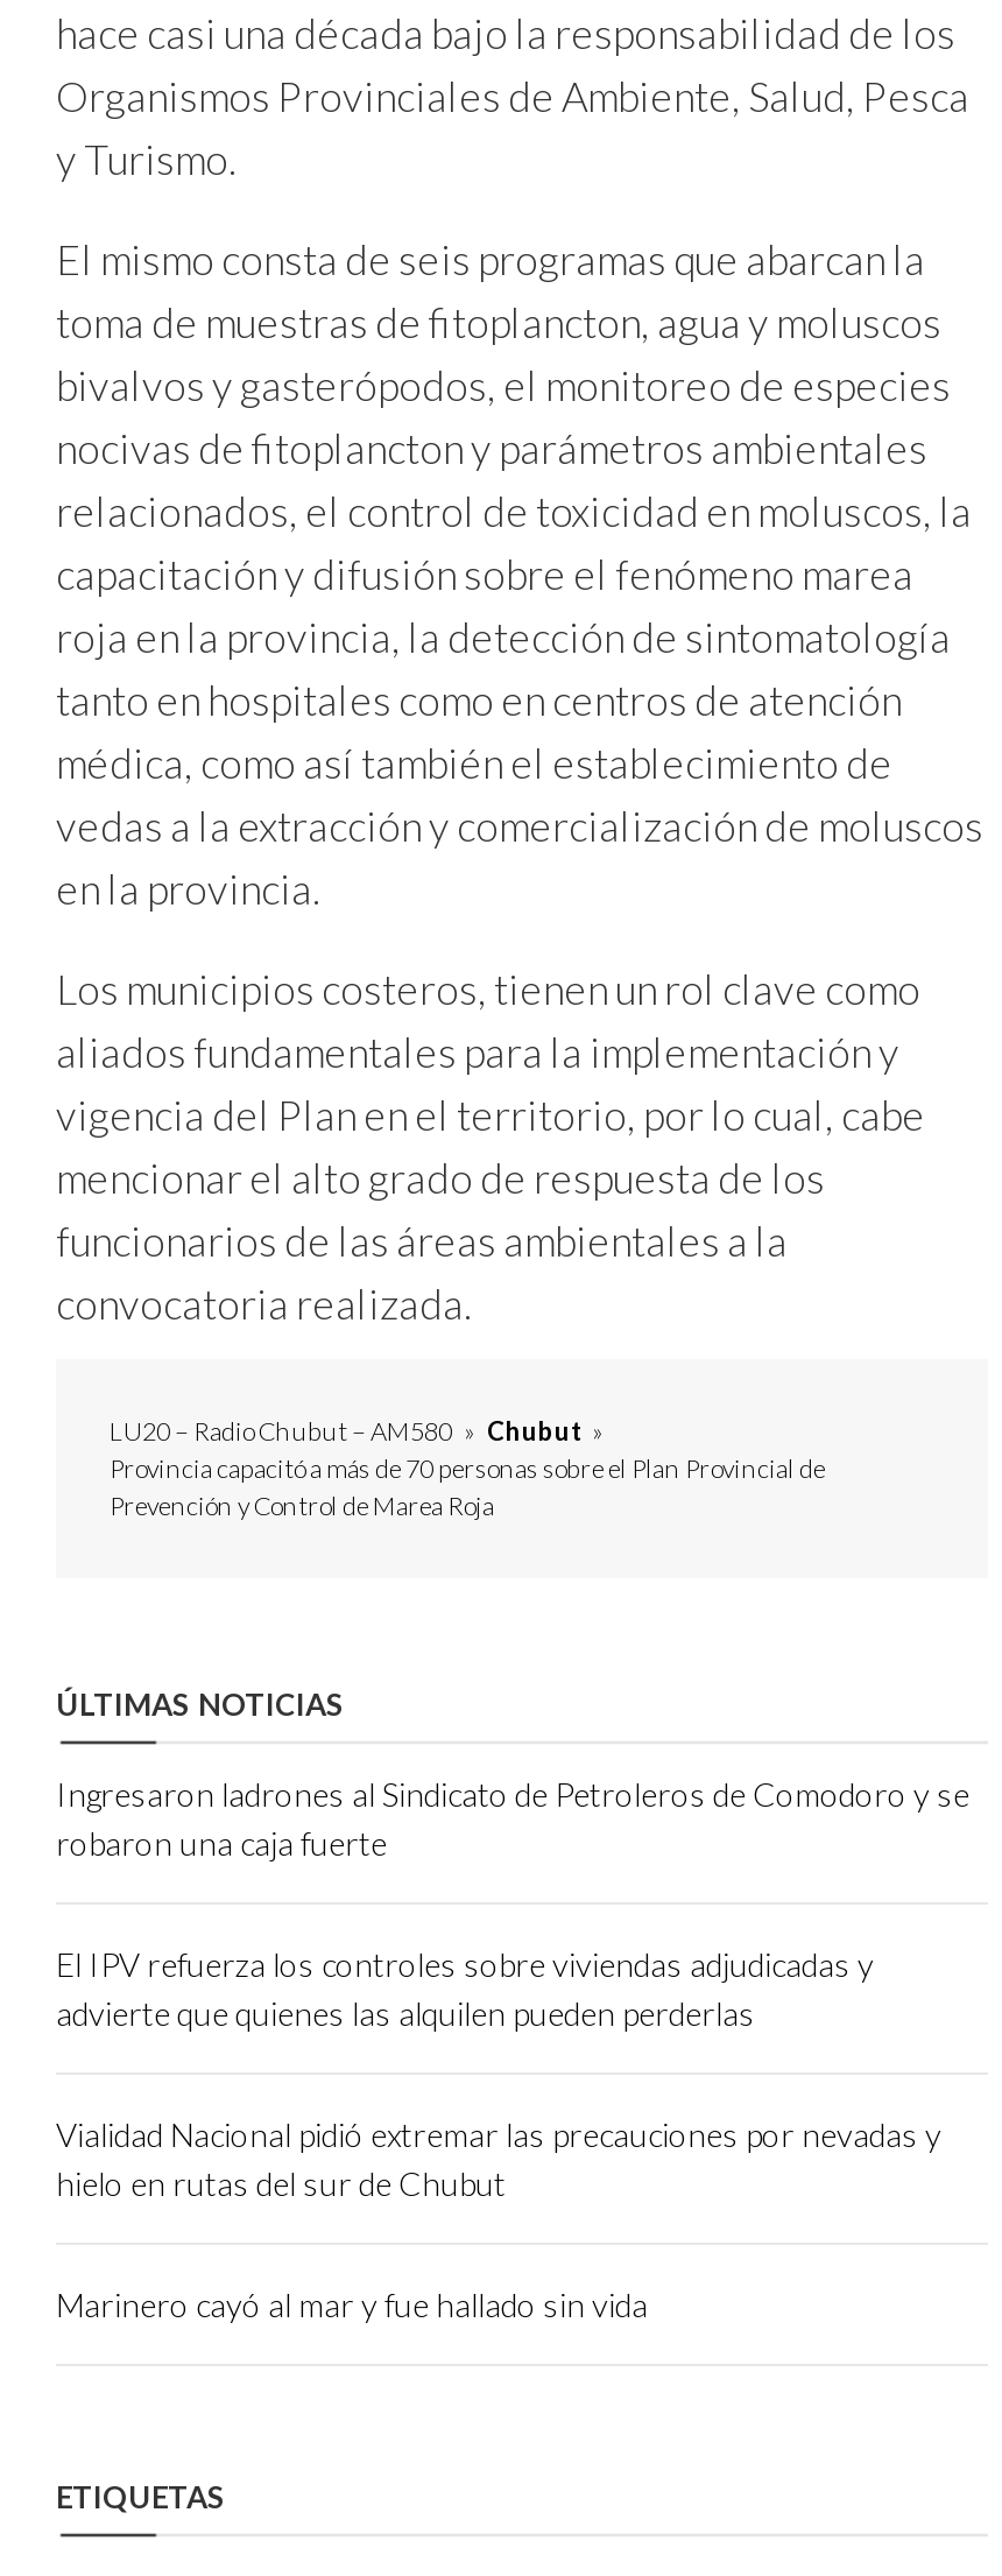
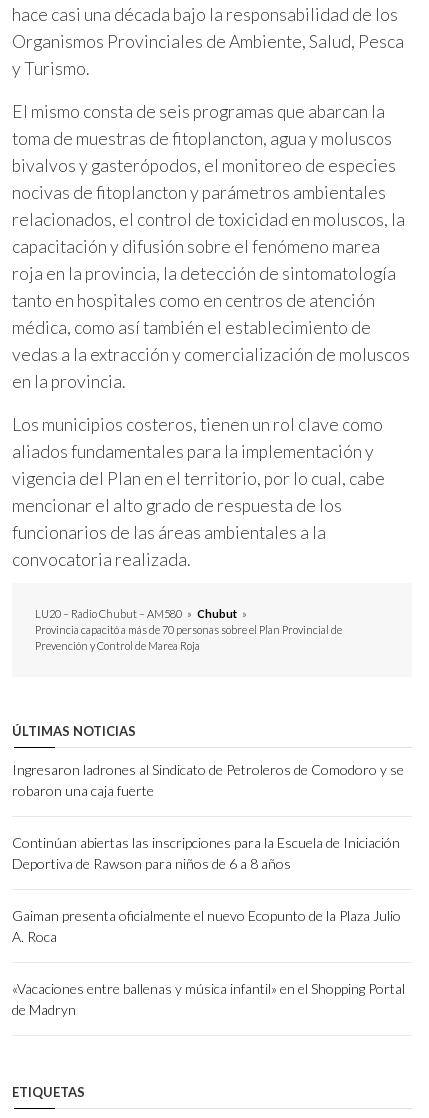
[56,1944,874,2033] El IPV refuerza los controles sobre viviendas adjudicadas y | advierte que quienes las alquilen pueden perderlas -> [12,834,400,872] Continúan abiertas las inscripciones para la Escuela de Iniciación | Deportiva de Rawson para niños de 6 a 8 años
[56,2114,941,2203] Vialidad Nacional pidió extremar las precauciones por nevadas y | hielo en rutas del sur de Chubut -> [12,907,401,945] Gaiman presenta oficialmente el nuevo Ecopunto de la Plaza Julio | A. Roca
[56,2285,648,2324] Marinero cayó al mar y fue hallado sin vida -> [12,980,405,1018] «Vacaciones entre ballenas y música infantil» en el Shopping Portal | de Madryn

